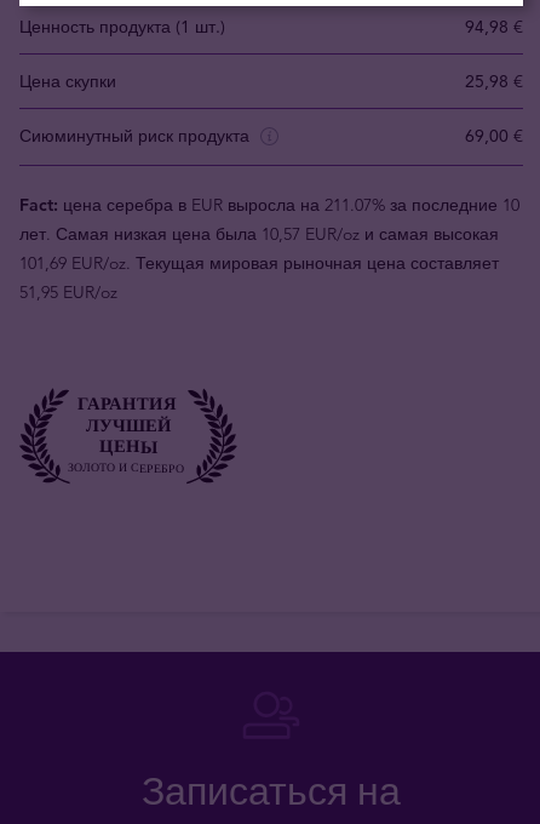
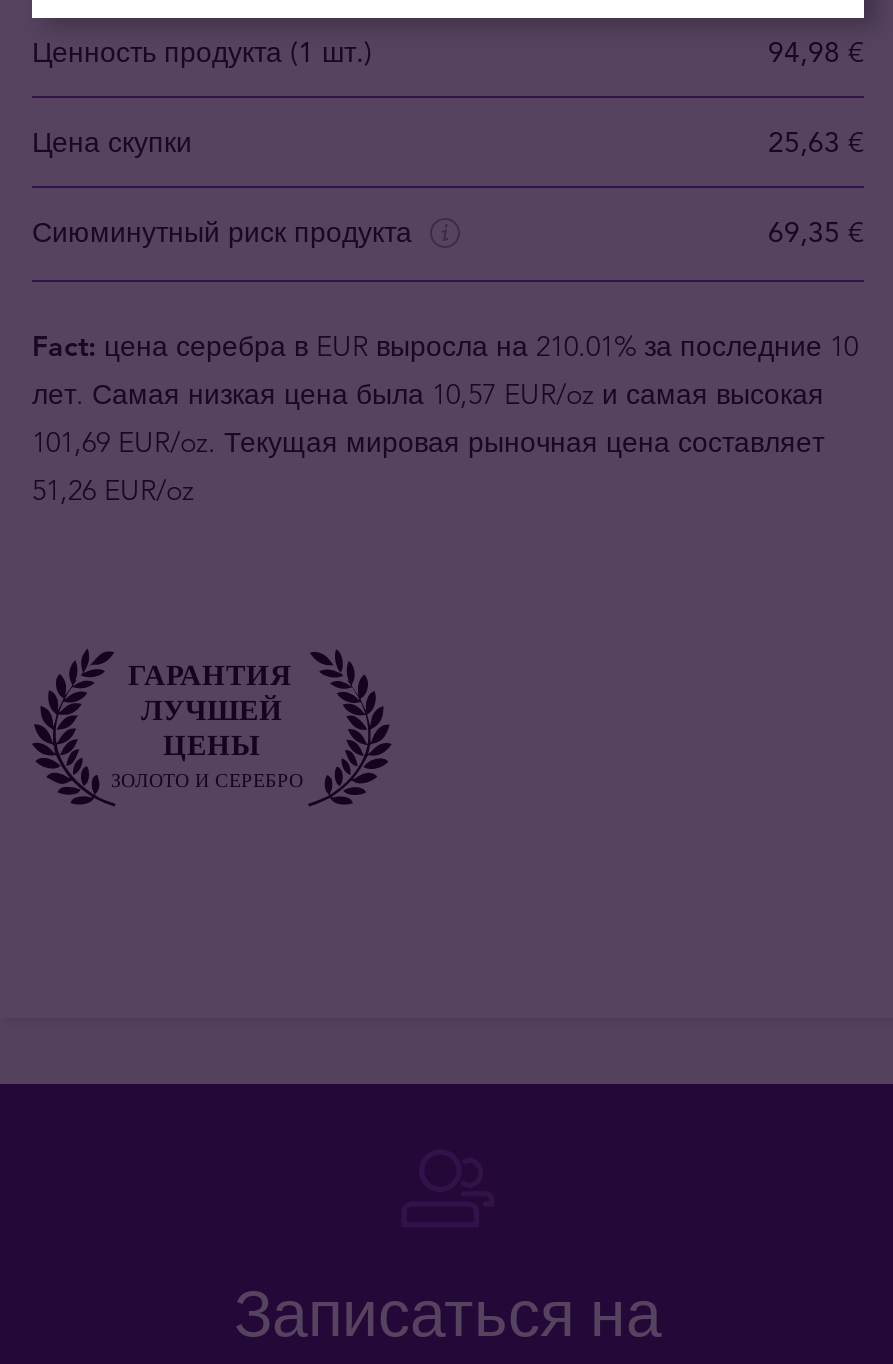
[465,70,523,92] 25,98 € -> [768,124,864,160] 25,63 €
[465,125,523,147] 69,00 € -> [768,214,864,250] 69,35 €
[19,194,519,215] Fact: цена серебра в EUR выросла на 211.07% за последние 10 -> [32,327,858,363] Fact: цена серебра в EUR выросла на 210.01% за последние 10
[19,281,117,303] 51,95 EUR/oz -> [32,471,194,507] 51,26 EUR/oz

